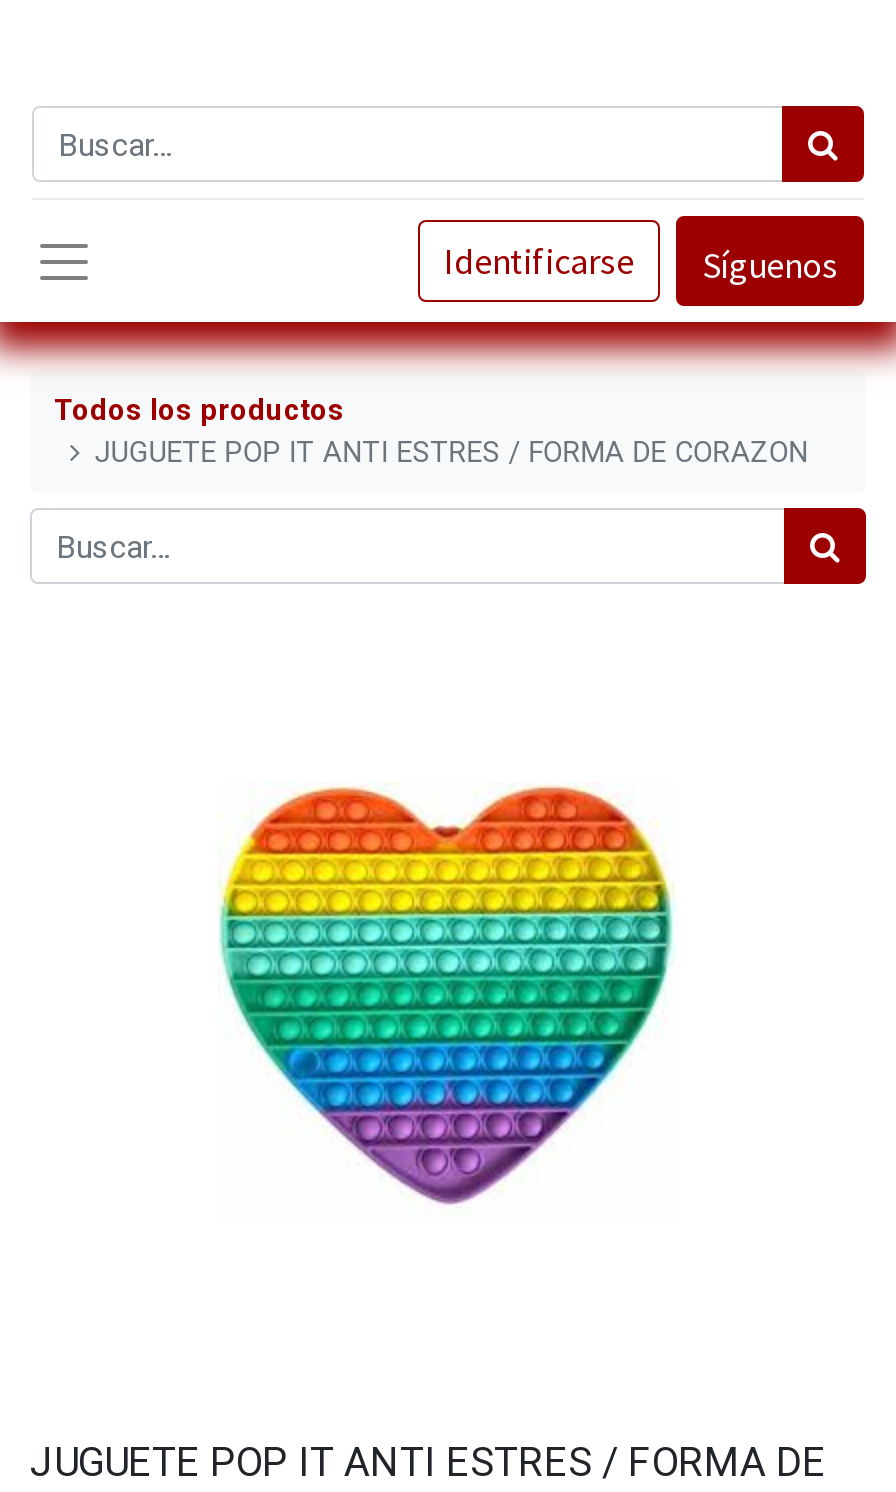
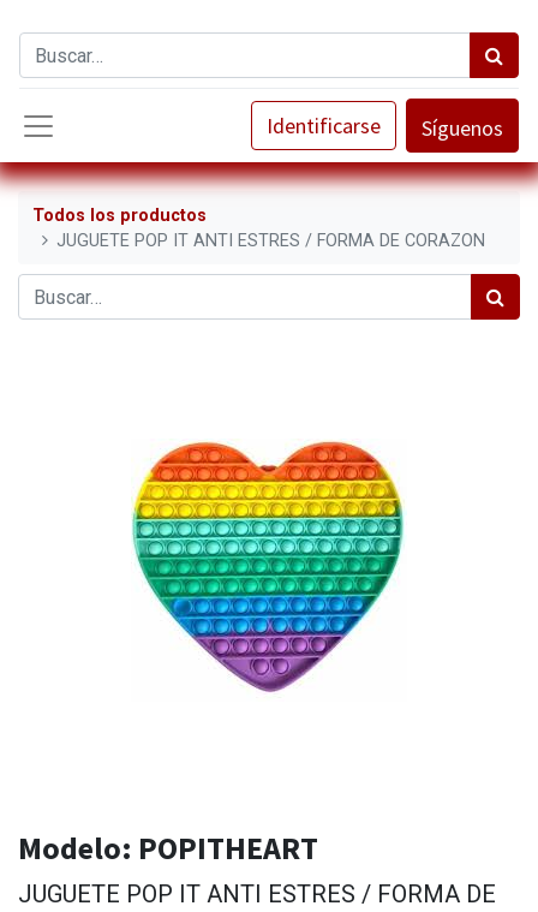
none -> [18,828,318,868] Modelo: POPITHEART

